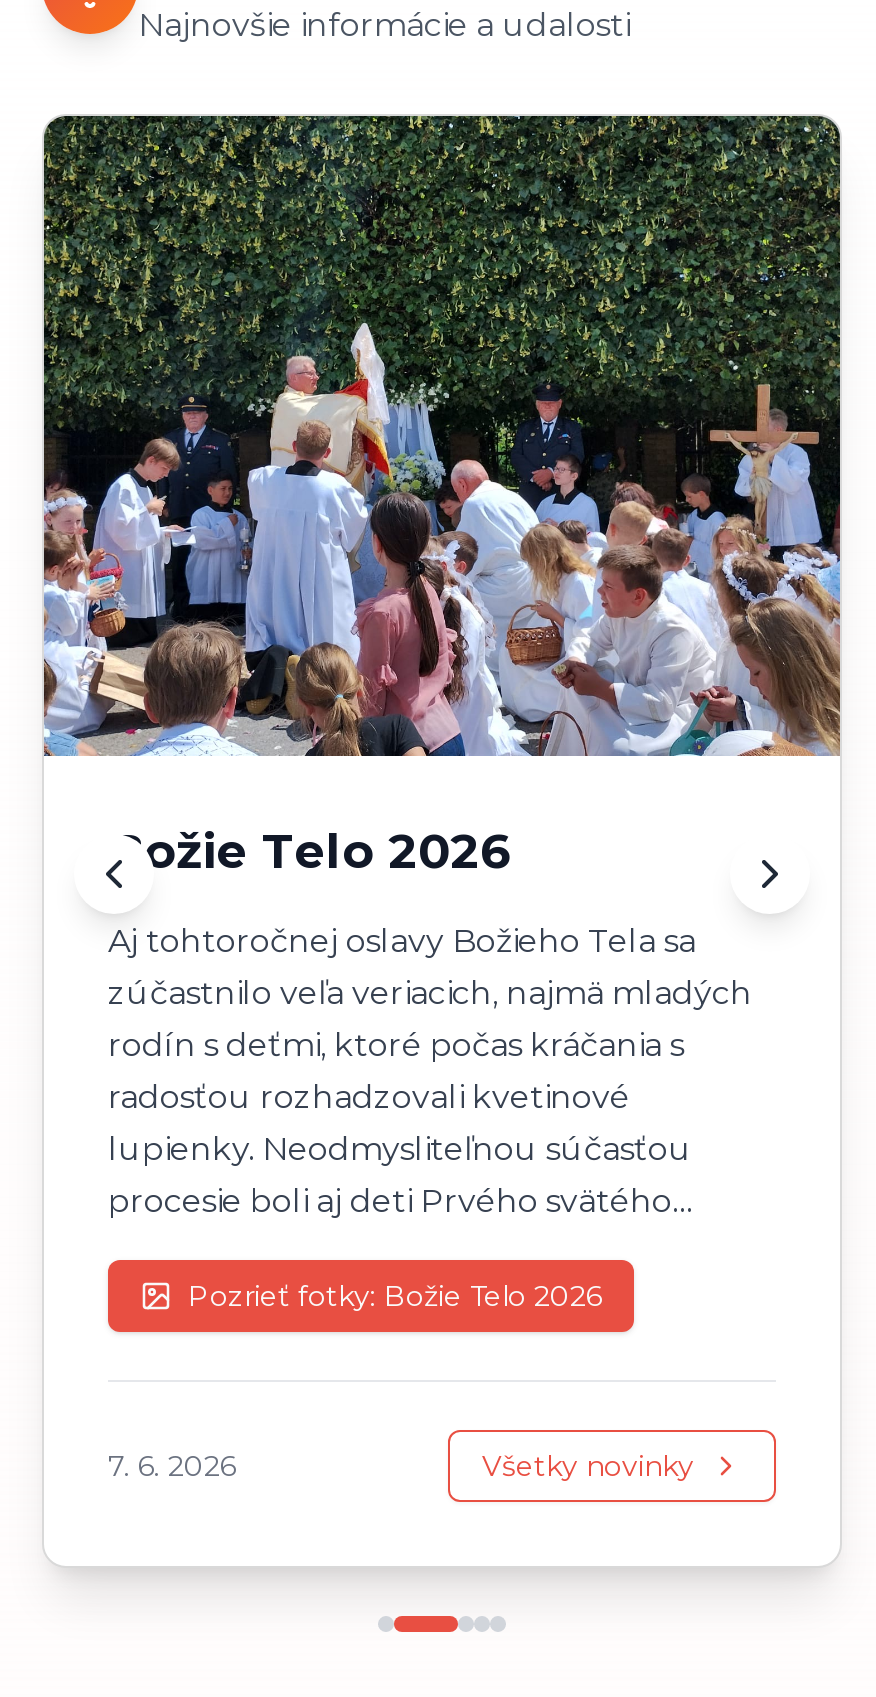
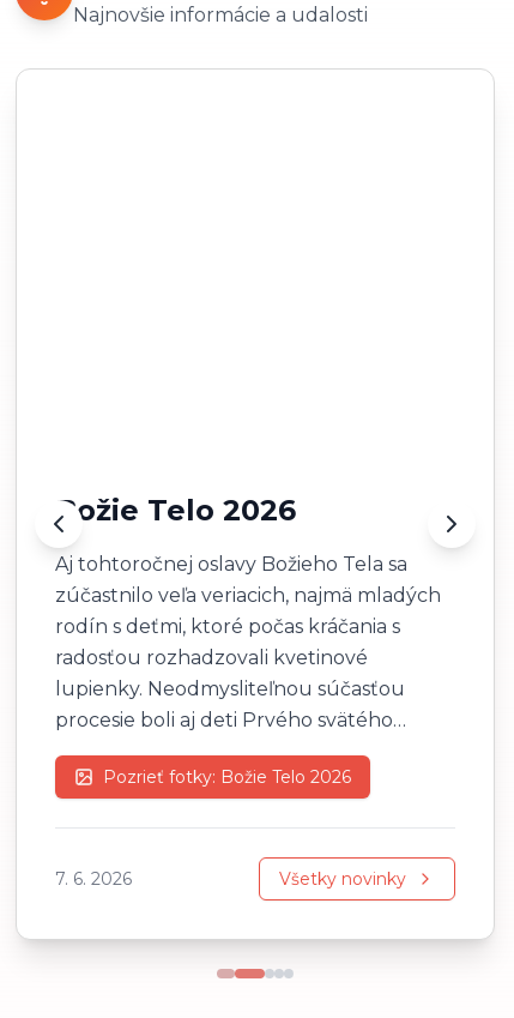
[42,114,842,758] [image] -> none

